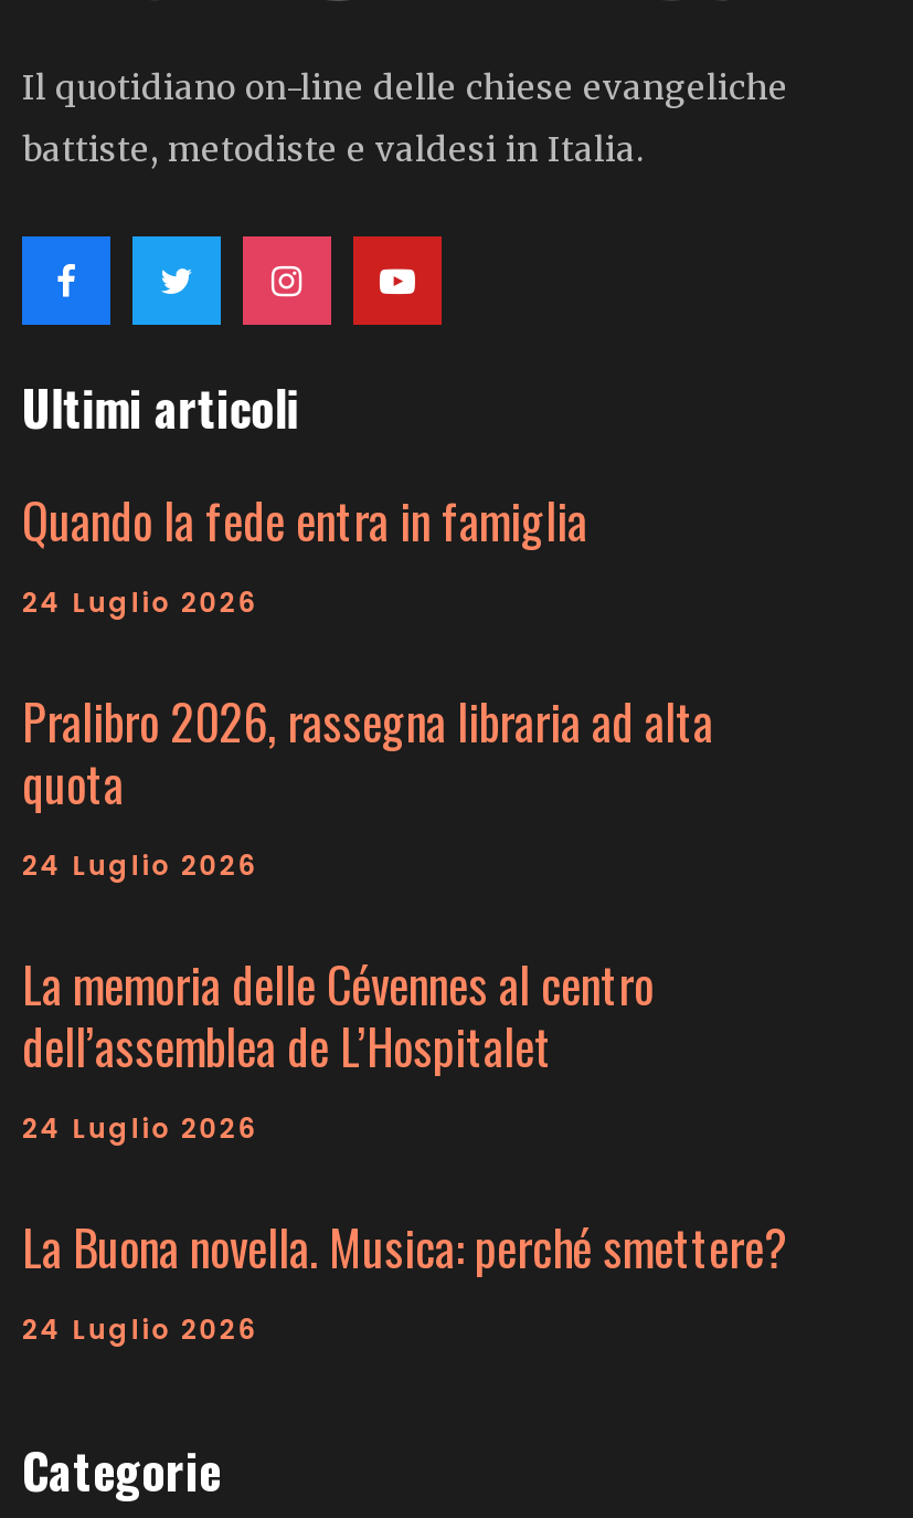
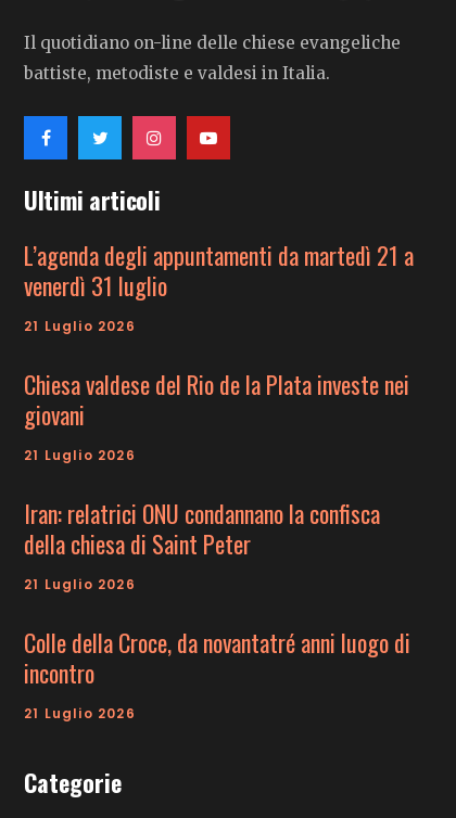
[22,484,587,621] Quando la fede entra in famiglia | 24 Luglio 2026 -> [24,238,414,335] L’agenda degli appuntamenti da martedì 21 a | venerdì 31 luglio | 21 Luglio 2026
[22,685,713,884] Pralibro 2026, rassegna libraria ad alta | quota | 24 Luglio 2026 -> [24,367,409,464] Chiesa valdese del Rio de la Plata investe nei | giovani | 21 Luglio 2026
[22,948,654,1147] La memoria delle Cévennes al centro | dell’assemblea de L’Hospitalet | 24 Luglio 2026 -> [24,496,380,593] Iran: relatrici ONU condannano la confisca | della chiesa di Saint Peter | 21 Luglio 2026
[22,1211,786,1348] La Buona novella. Musica: perché smettere? | 24 Luglio 2026 -> [24,625,410,723] Colle della Croce, da novantatré anni luogo di | incontro | 21 Luglio 2026

